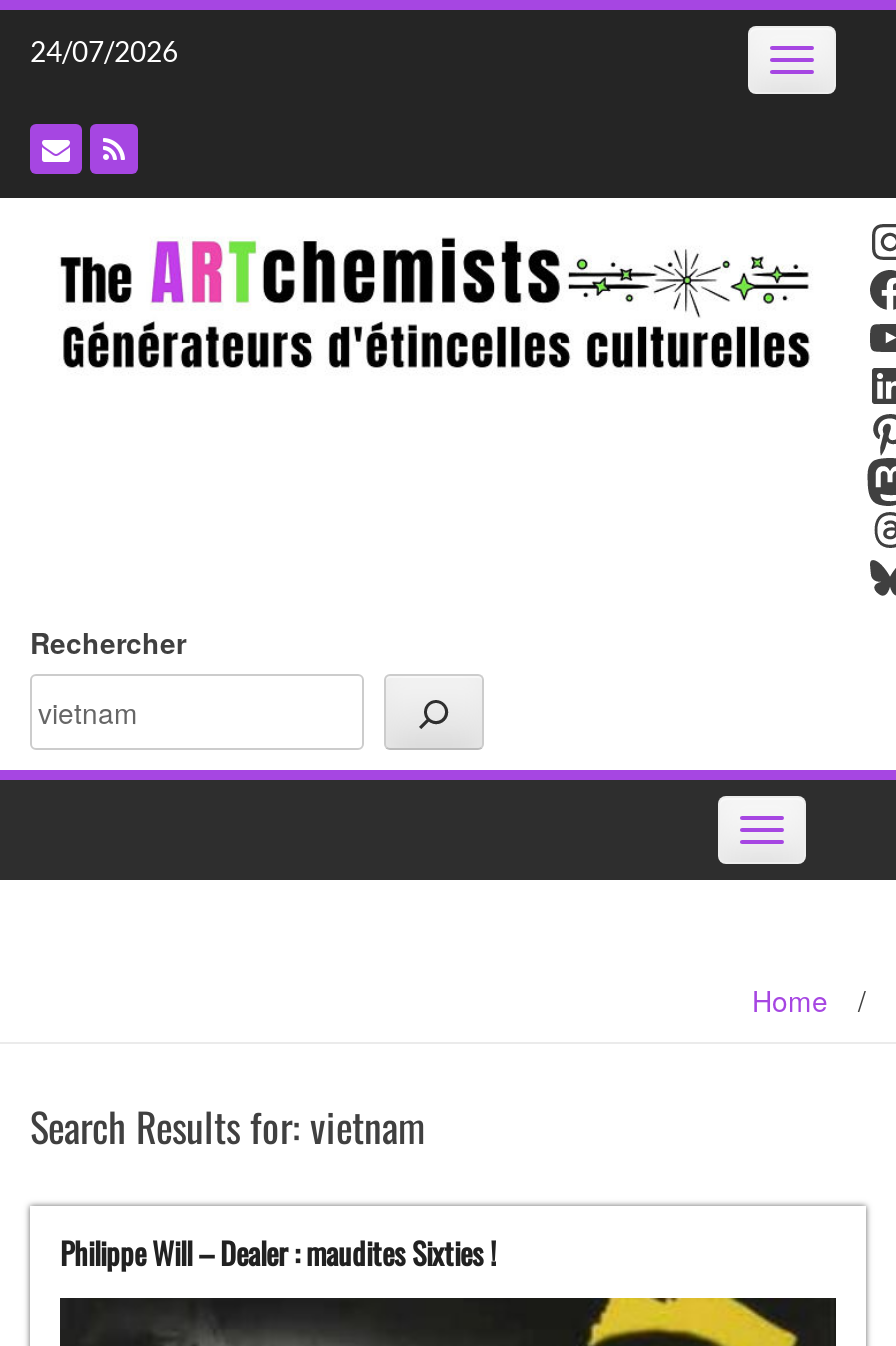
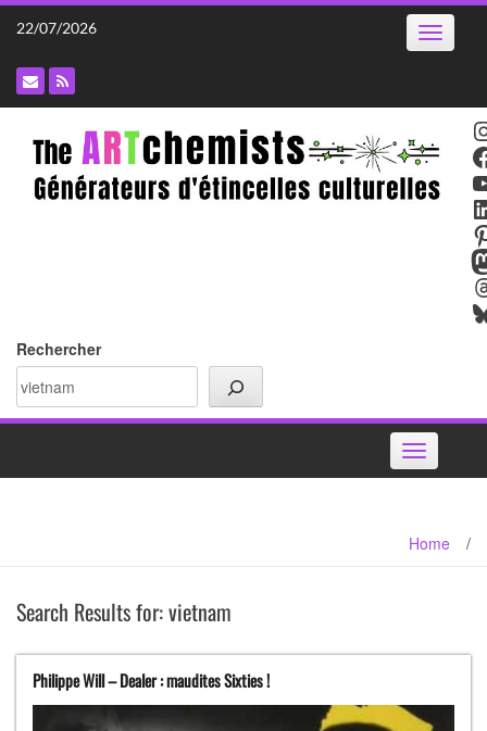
[30,34,178,68] 24/07/2026 -> [16,18,97,37] 22/07/2026

